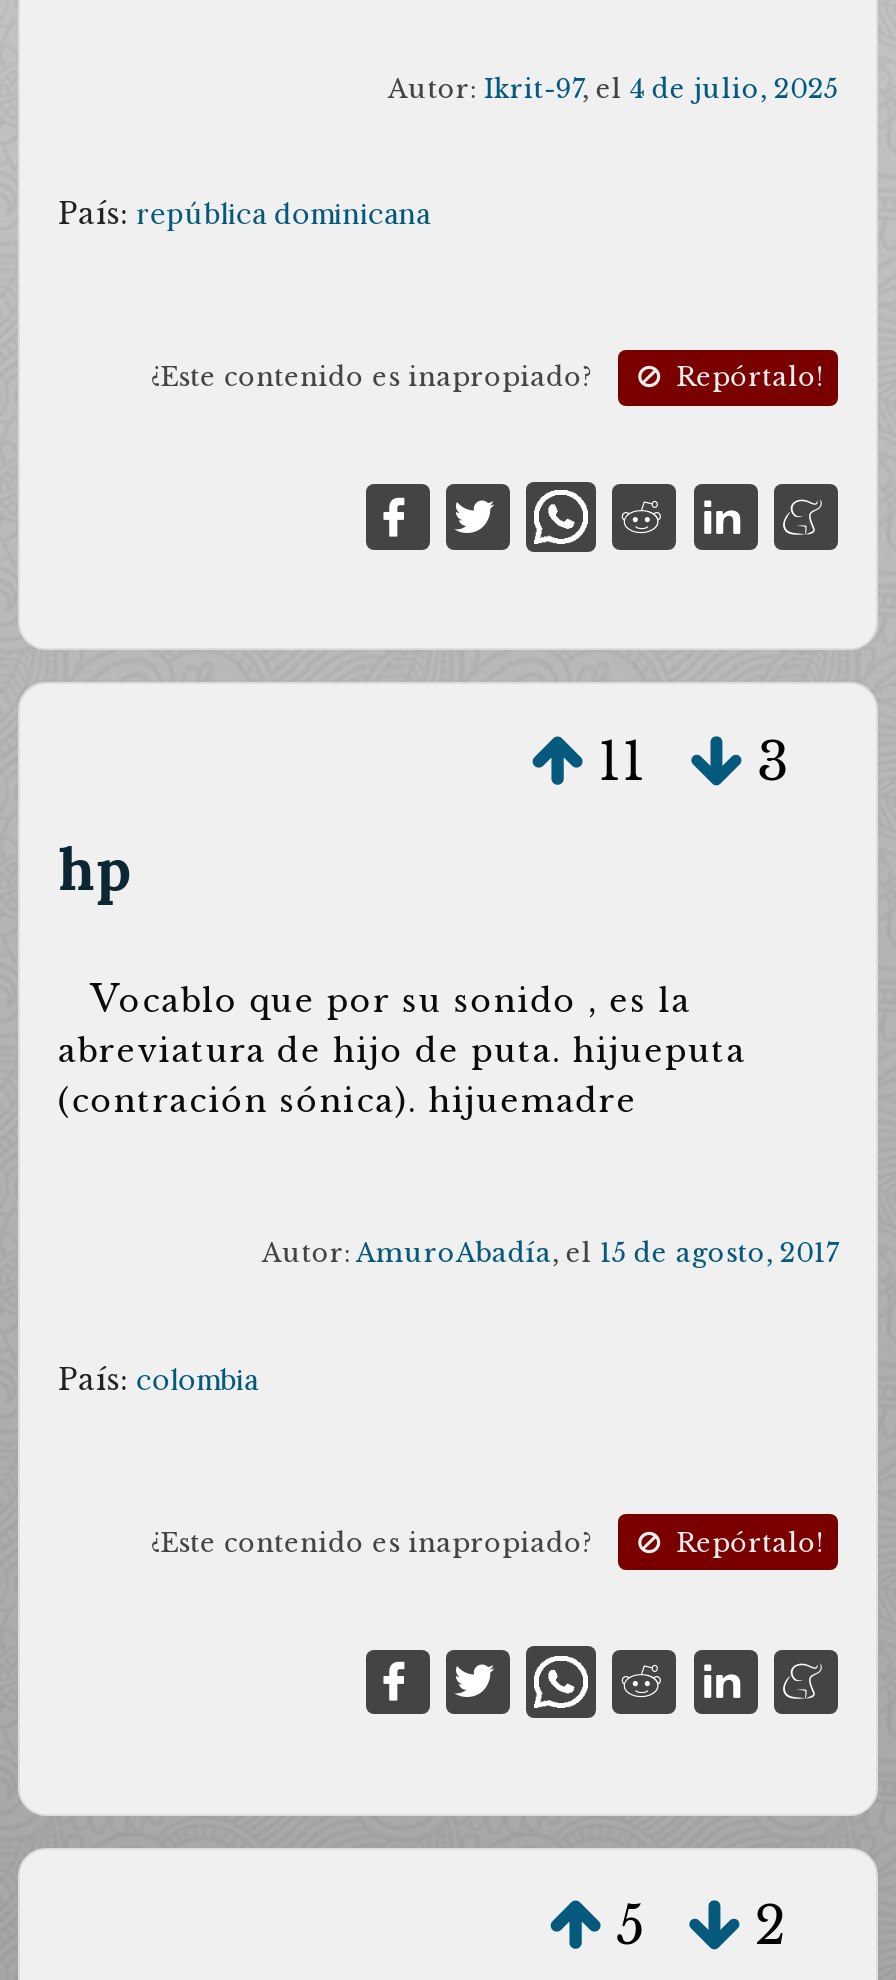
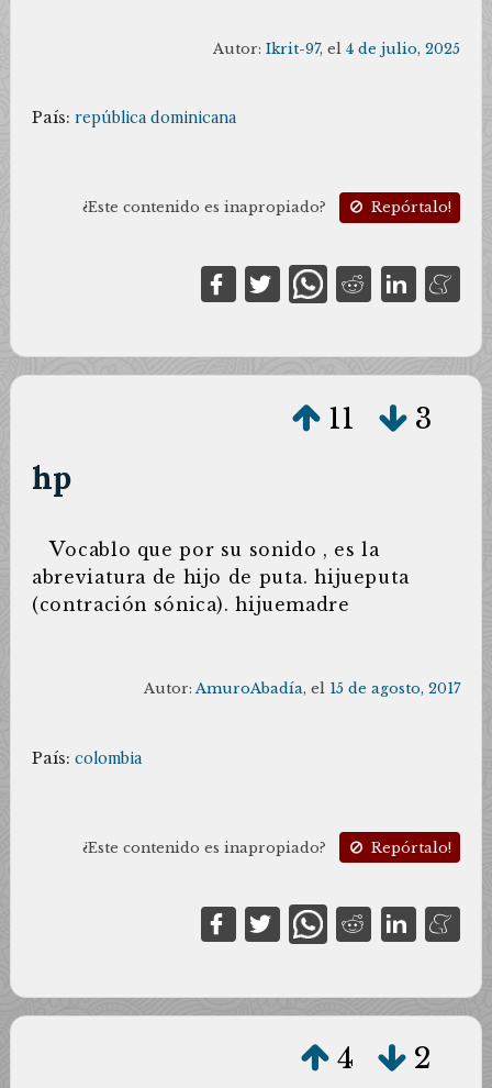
[616,1894,786,1958] 5 2 -> [337,1041,432,1076] 4 2

